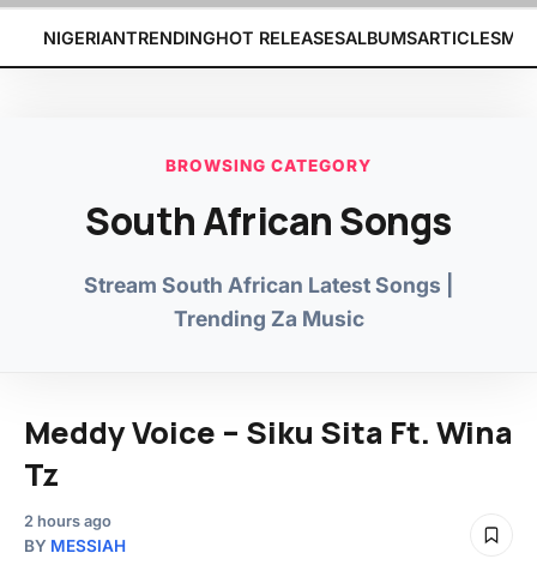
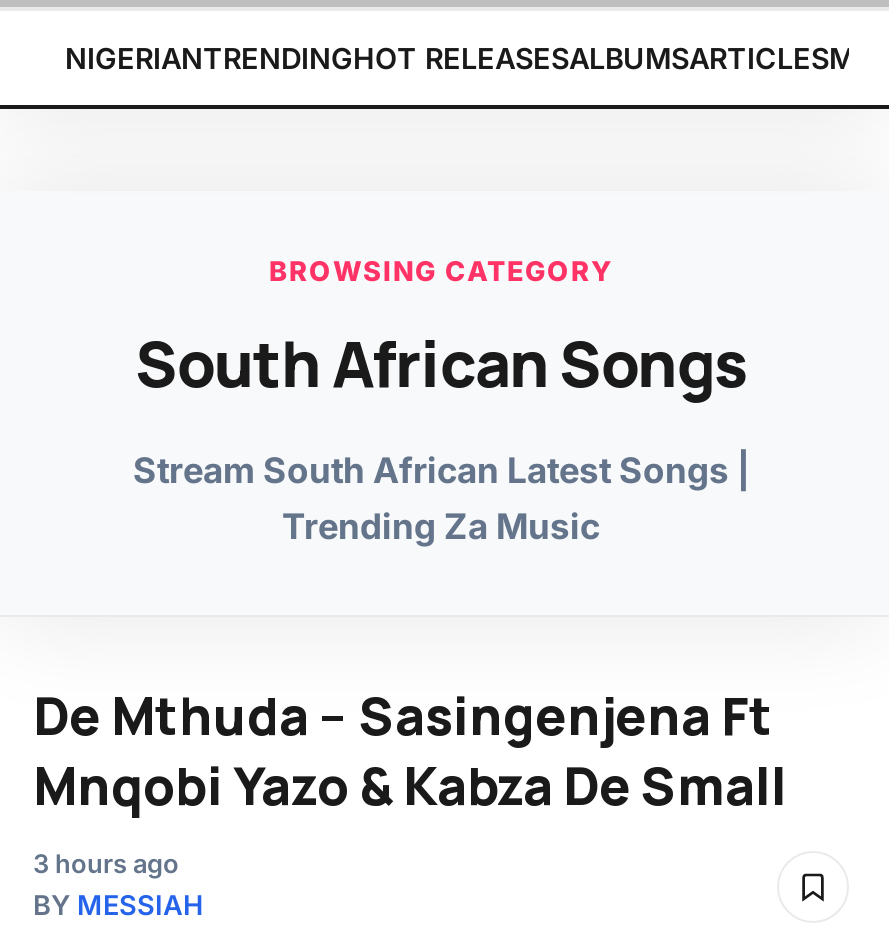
[24,412,513,530] Meddy Voice – Siku Sita Ft. Wina | Tz | 2 hours ago -> [33,681,787,879] De Mthuda – Sasingenjena Ft | Mnqobi Yazo & Kabza De Small | 3 hours ago

